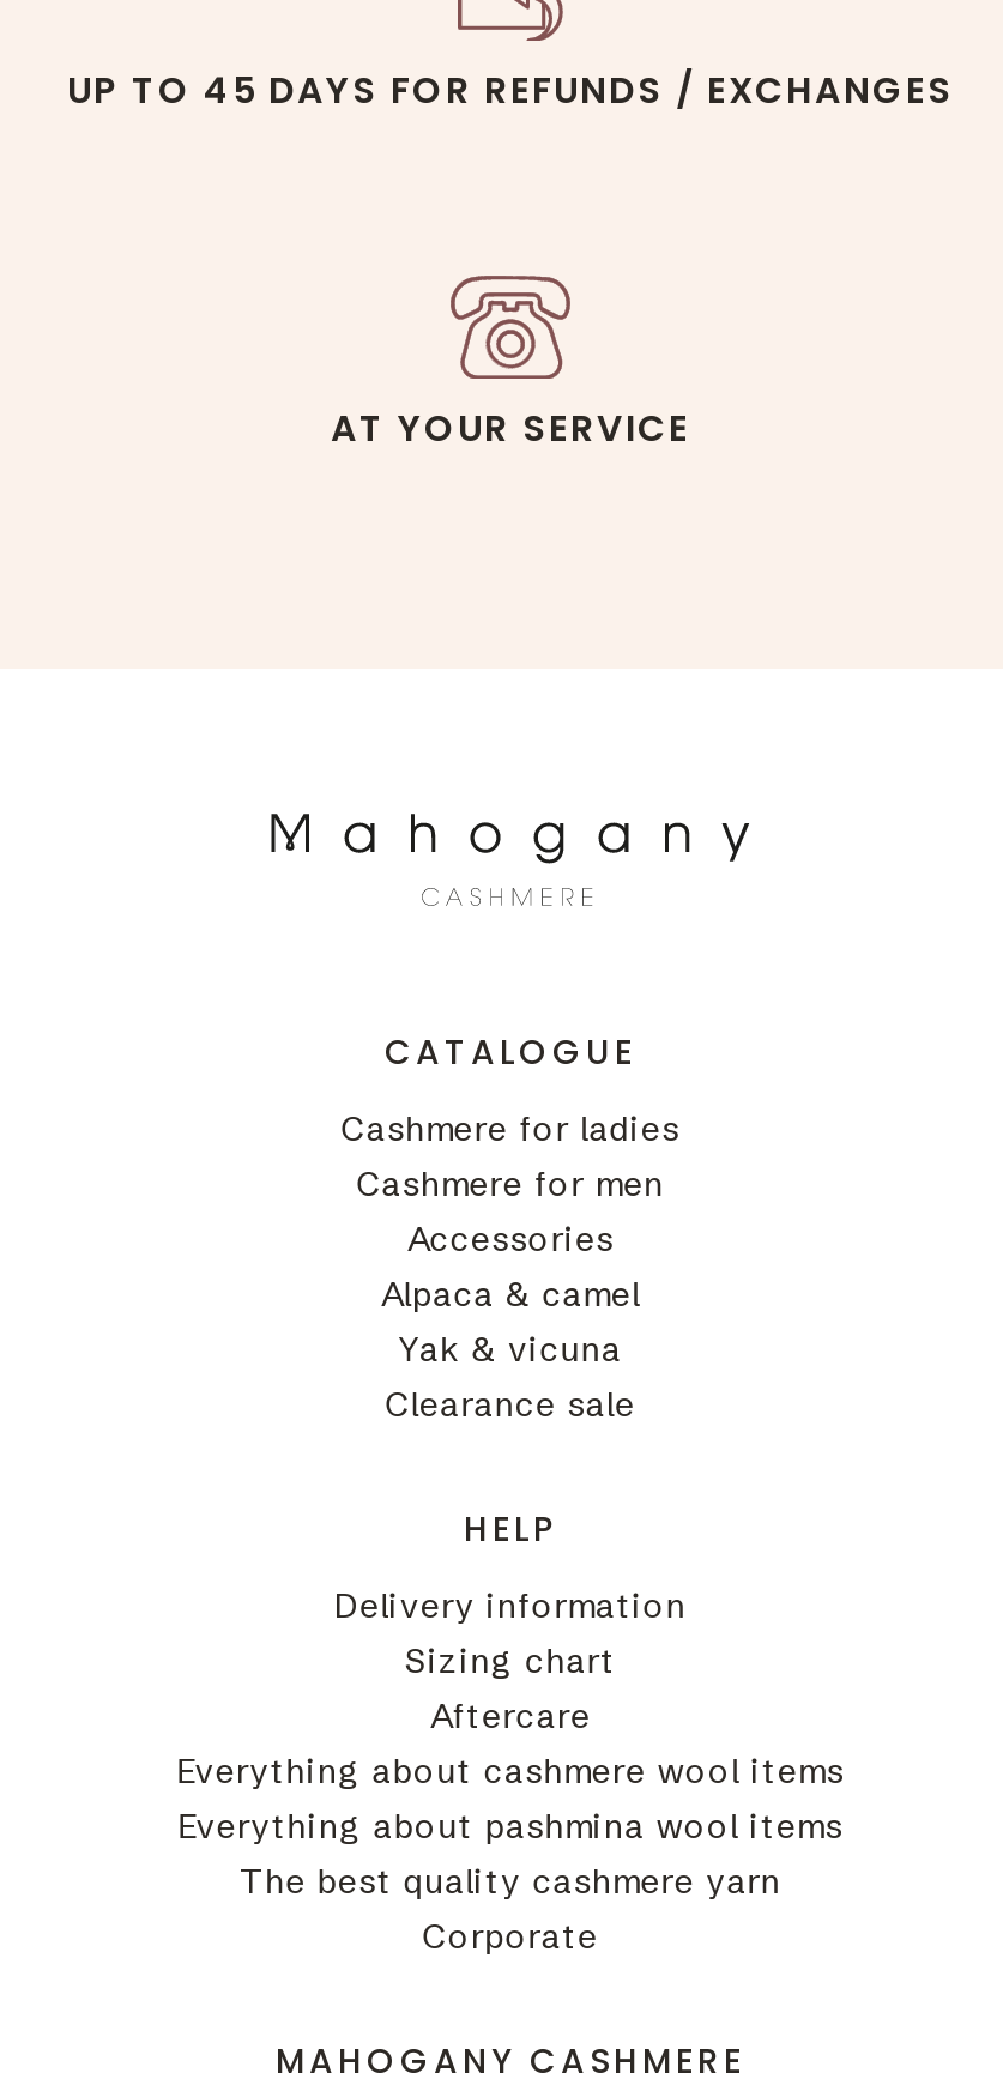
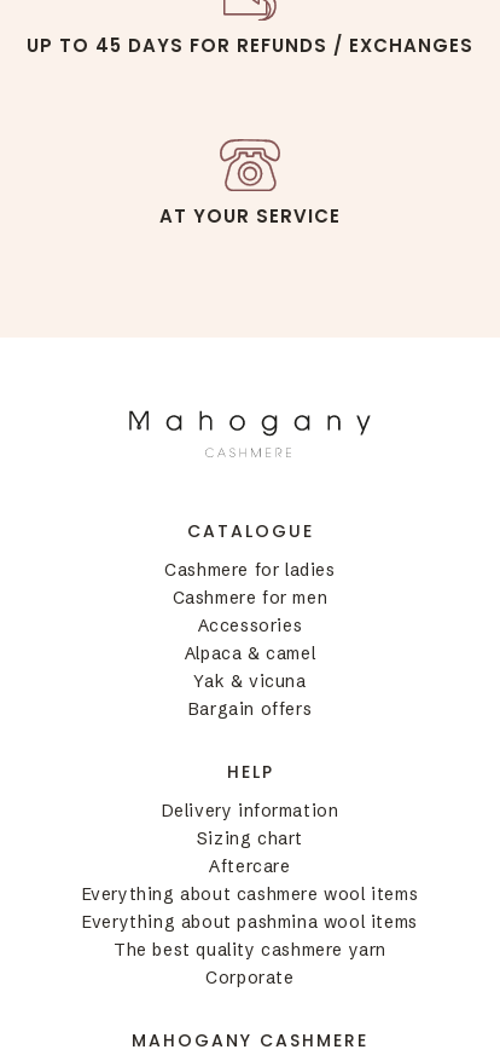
[385,1384,636,1427] Clearance sale -> [188,698,312,720] Bargain offers

